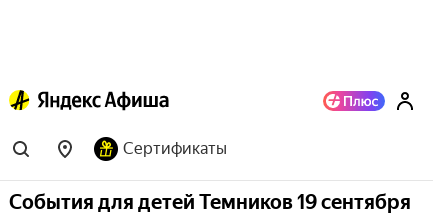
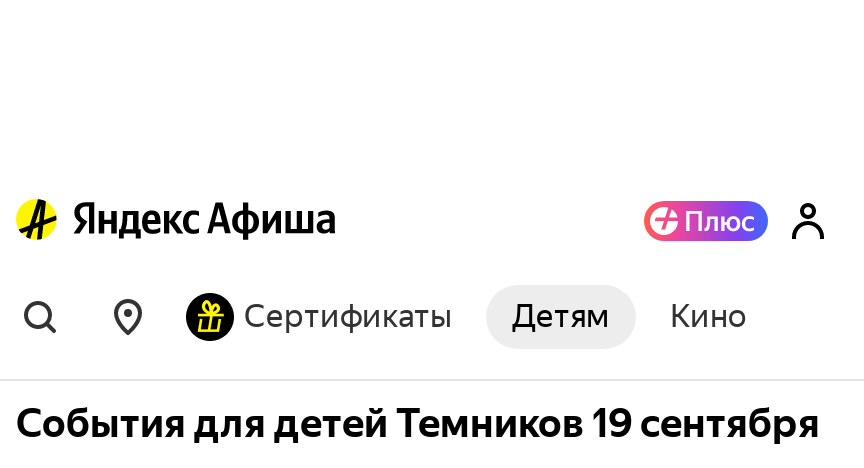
none -> [512,297,746,335] Детям | Кино

